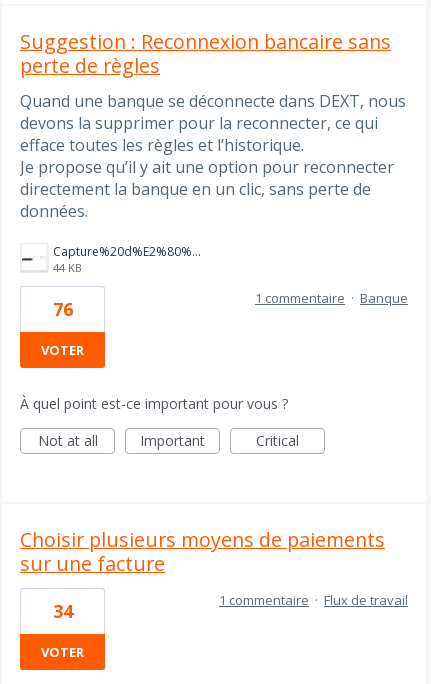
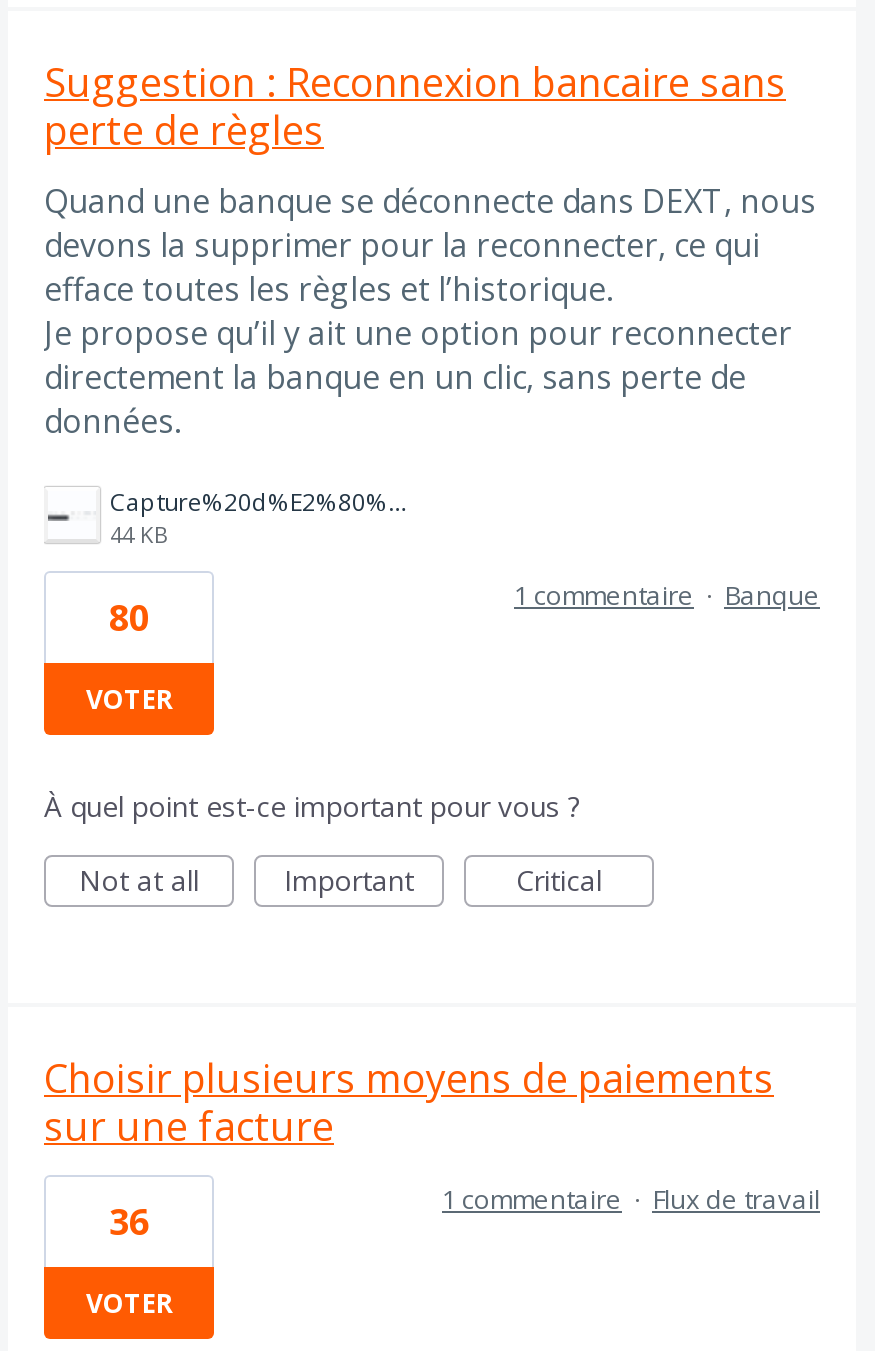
[52,297,72,321] 76 -> [109,594,149,642] 80
[52,599,72,623] 34 -> [109,1198,149,1246] 36

